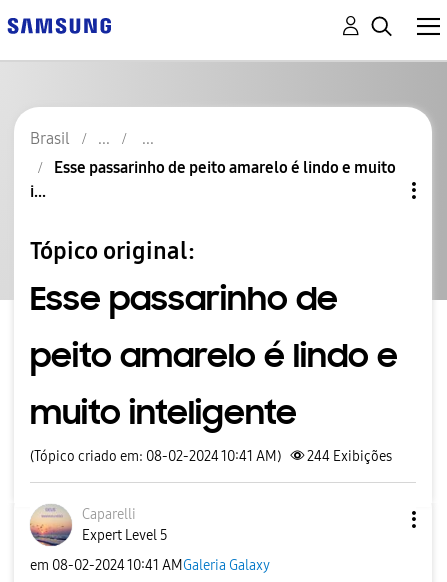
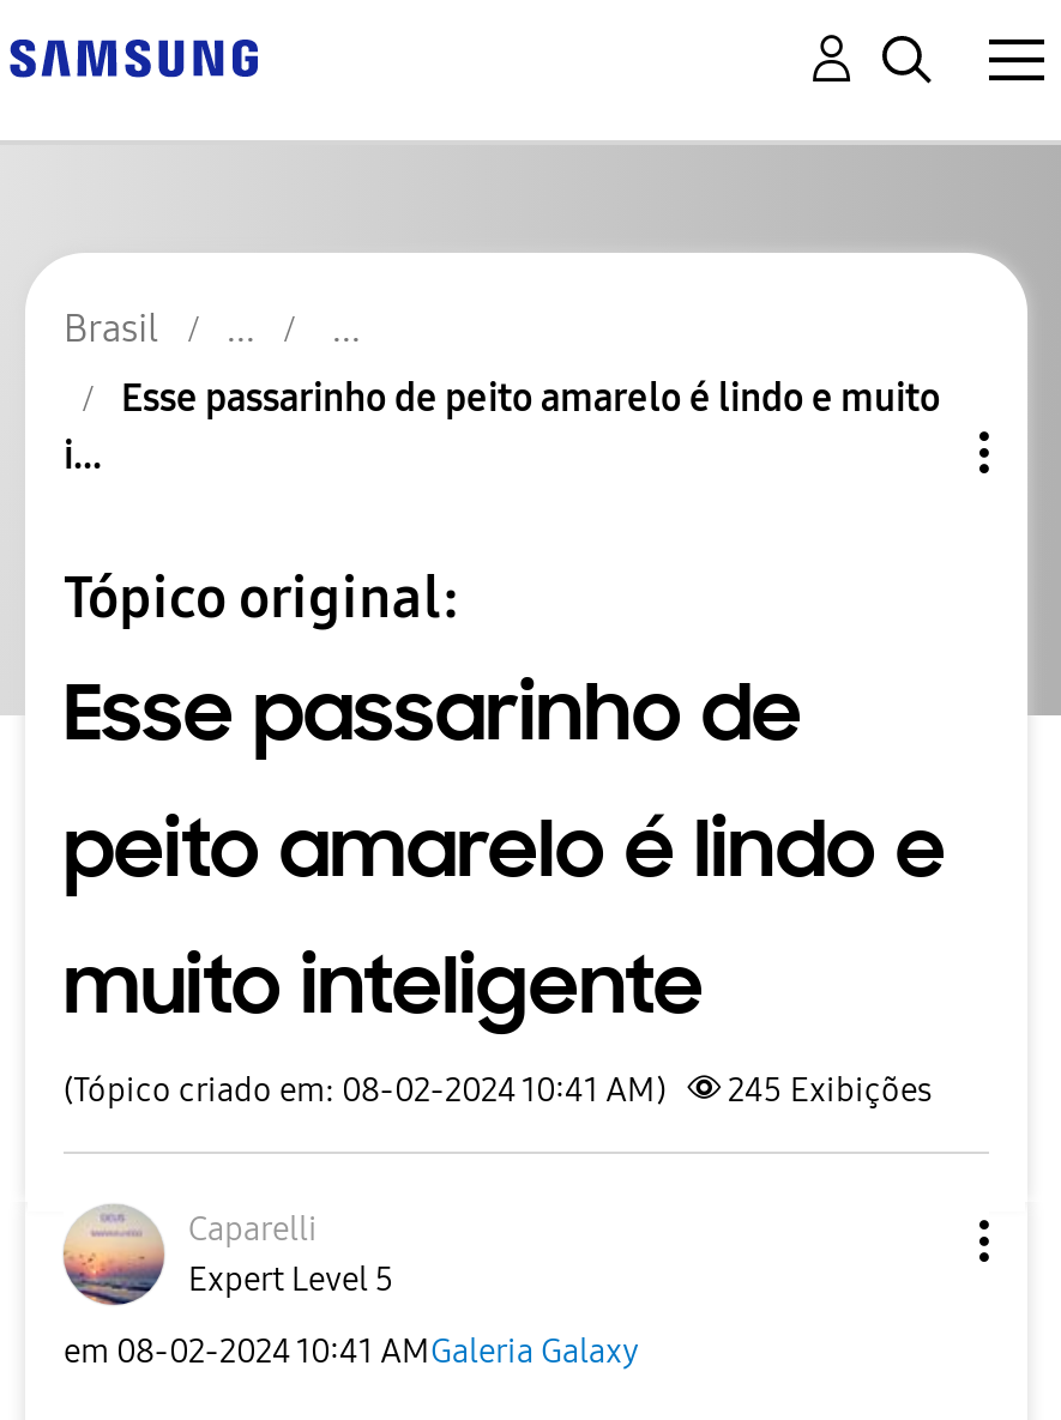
[30,448,392,465] (Tópico criado em: 08-02-2024 10:41 AM) 244 Exibições -> [64,1070,932,1111] (Tópico criado em: 08-02-2024 10:41 AM) 245 Exibições

